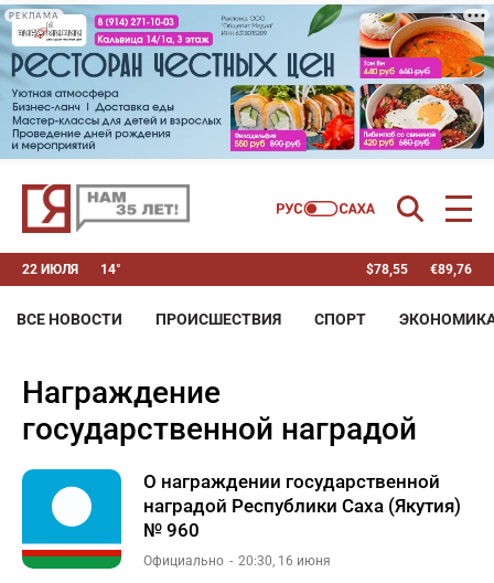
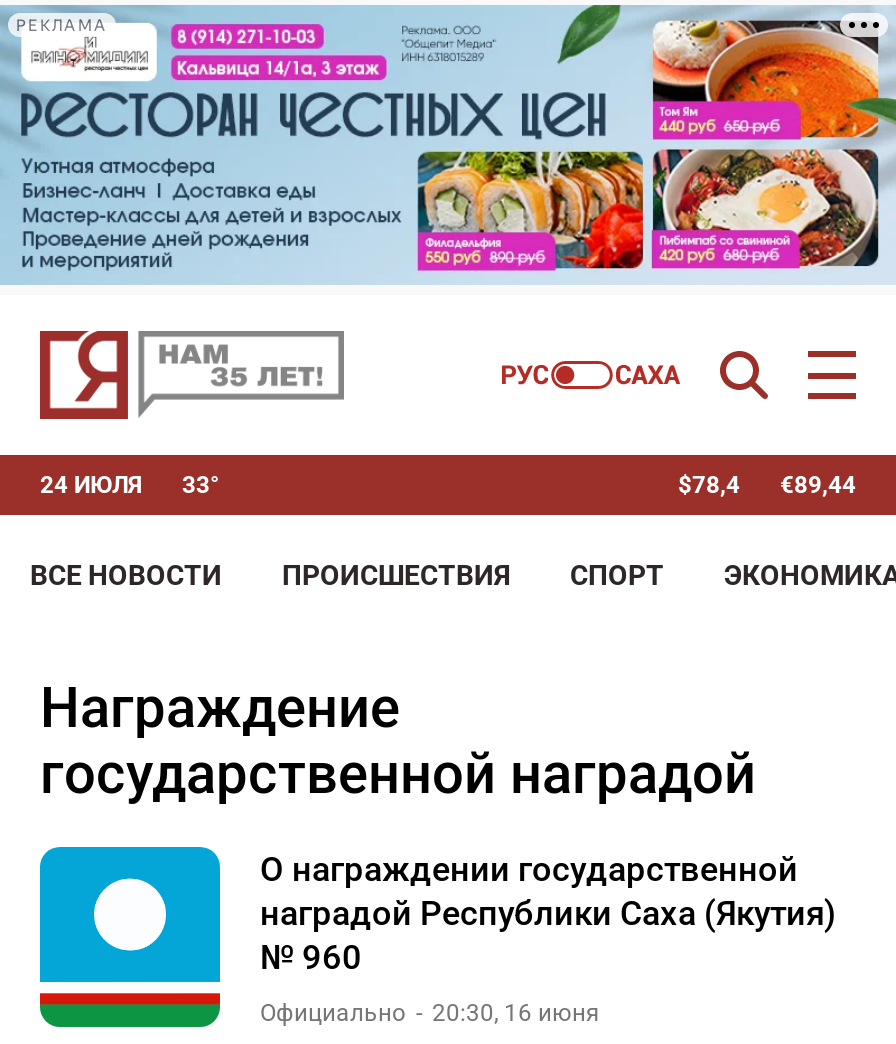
[22,262,78,277] 22 ИЮЛЯ -> [40,471,142,499] 24 ИЮЛЯ
[100,262,121,277] 14° -> [182,471,220,499] 33°
[366,262,408,277] $78,55 -> [678,471,740,499] $78,4
[430,262,472,277] €89,76 -> [780,471,856,499] €89,44

